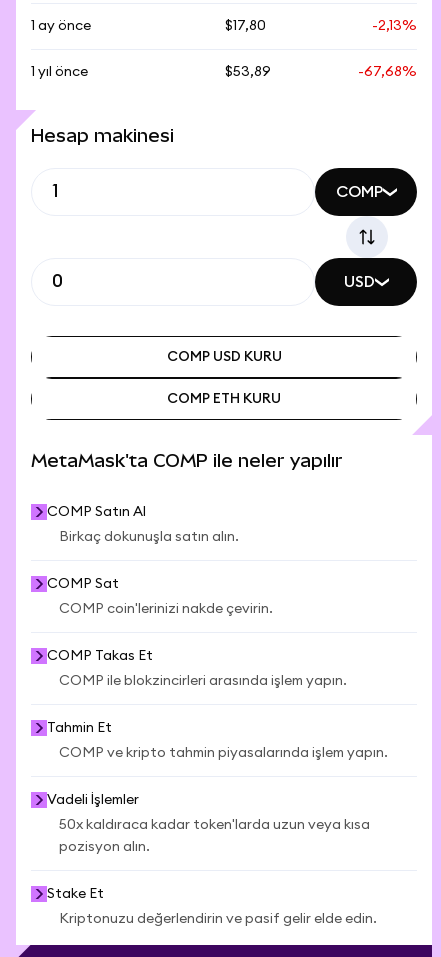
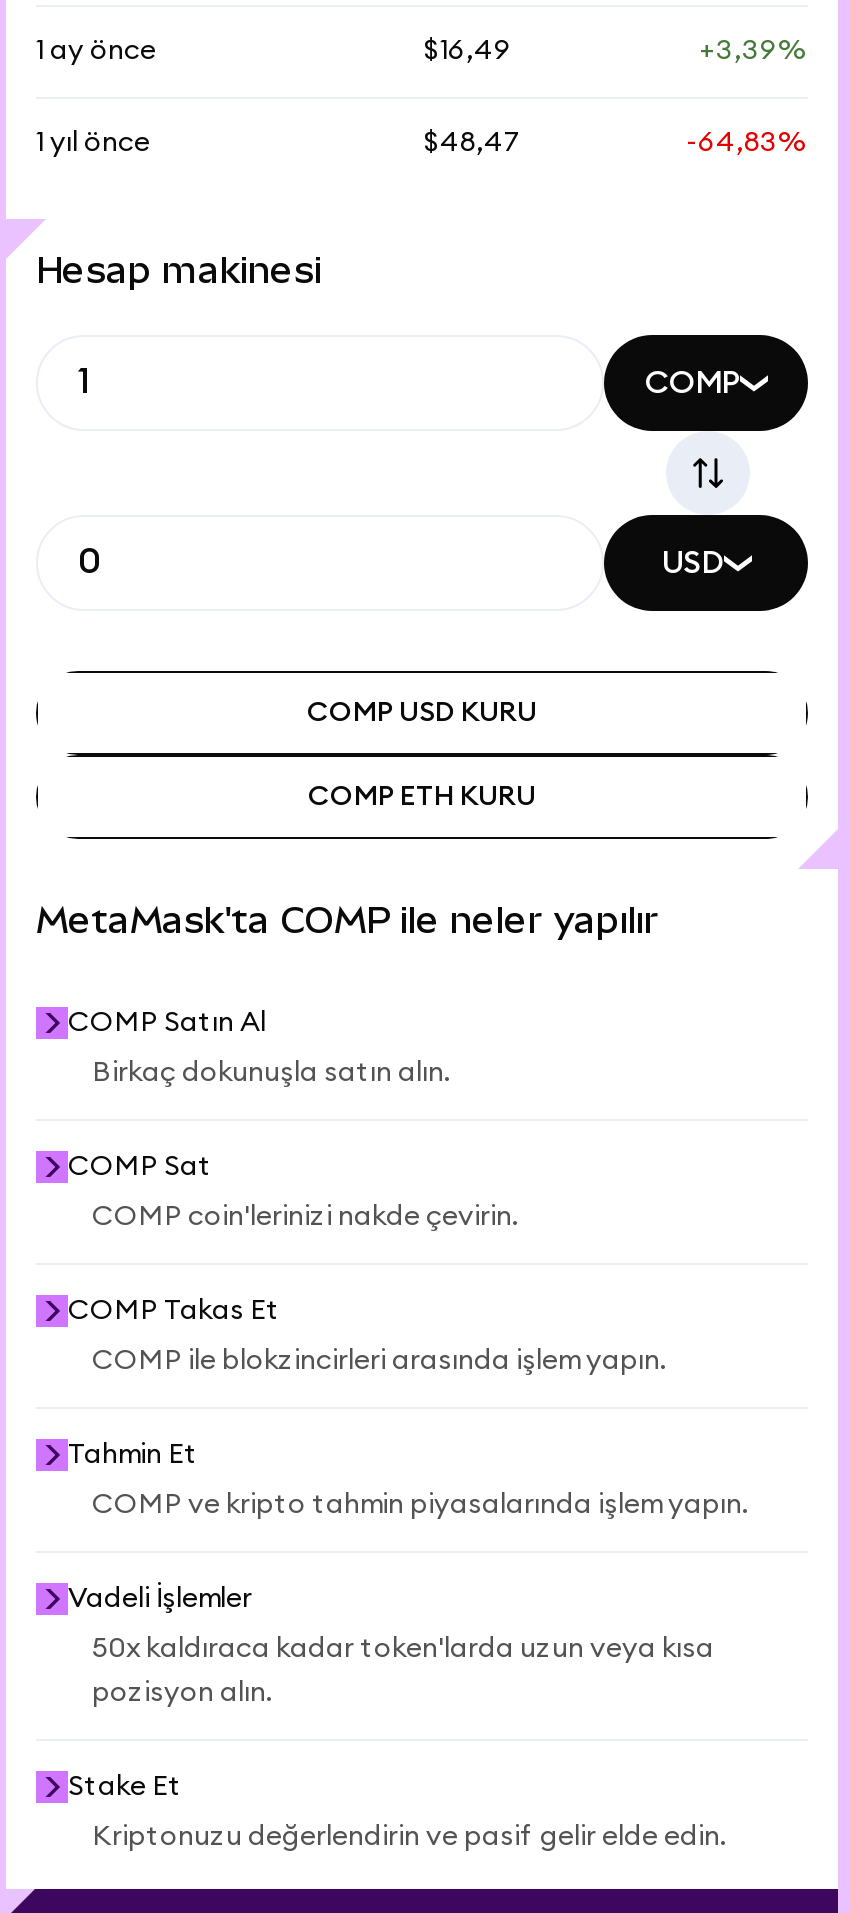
[225,18,266,32] $17,80 -> [424,36,512,64] $16,49
[372,18,417,32] -2,13% -> [700,36,808,64] +3,39%
[225,64,271,78] $53,89 -> [424,128,522,156] $48,47
[358,64,417,78] -67,68% -> [686,128,808,156] -64,83%

